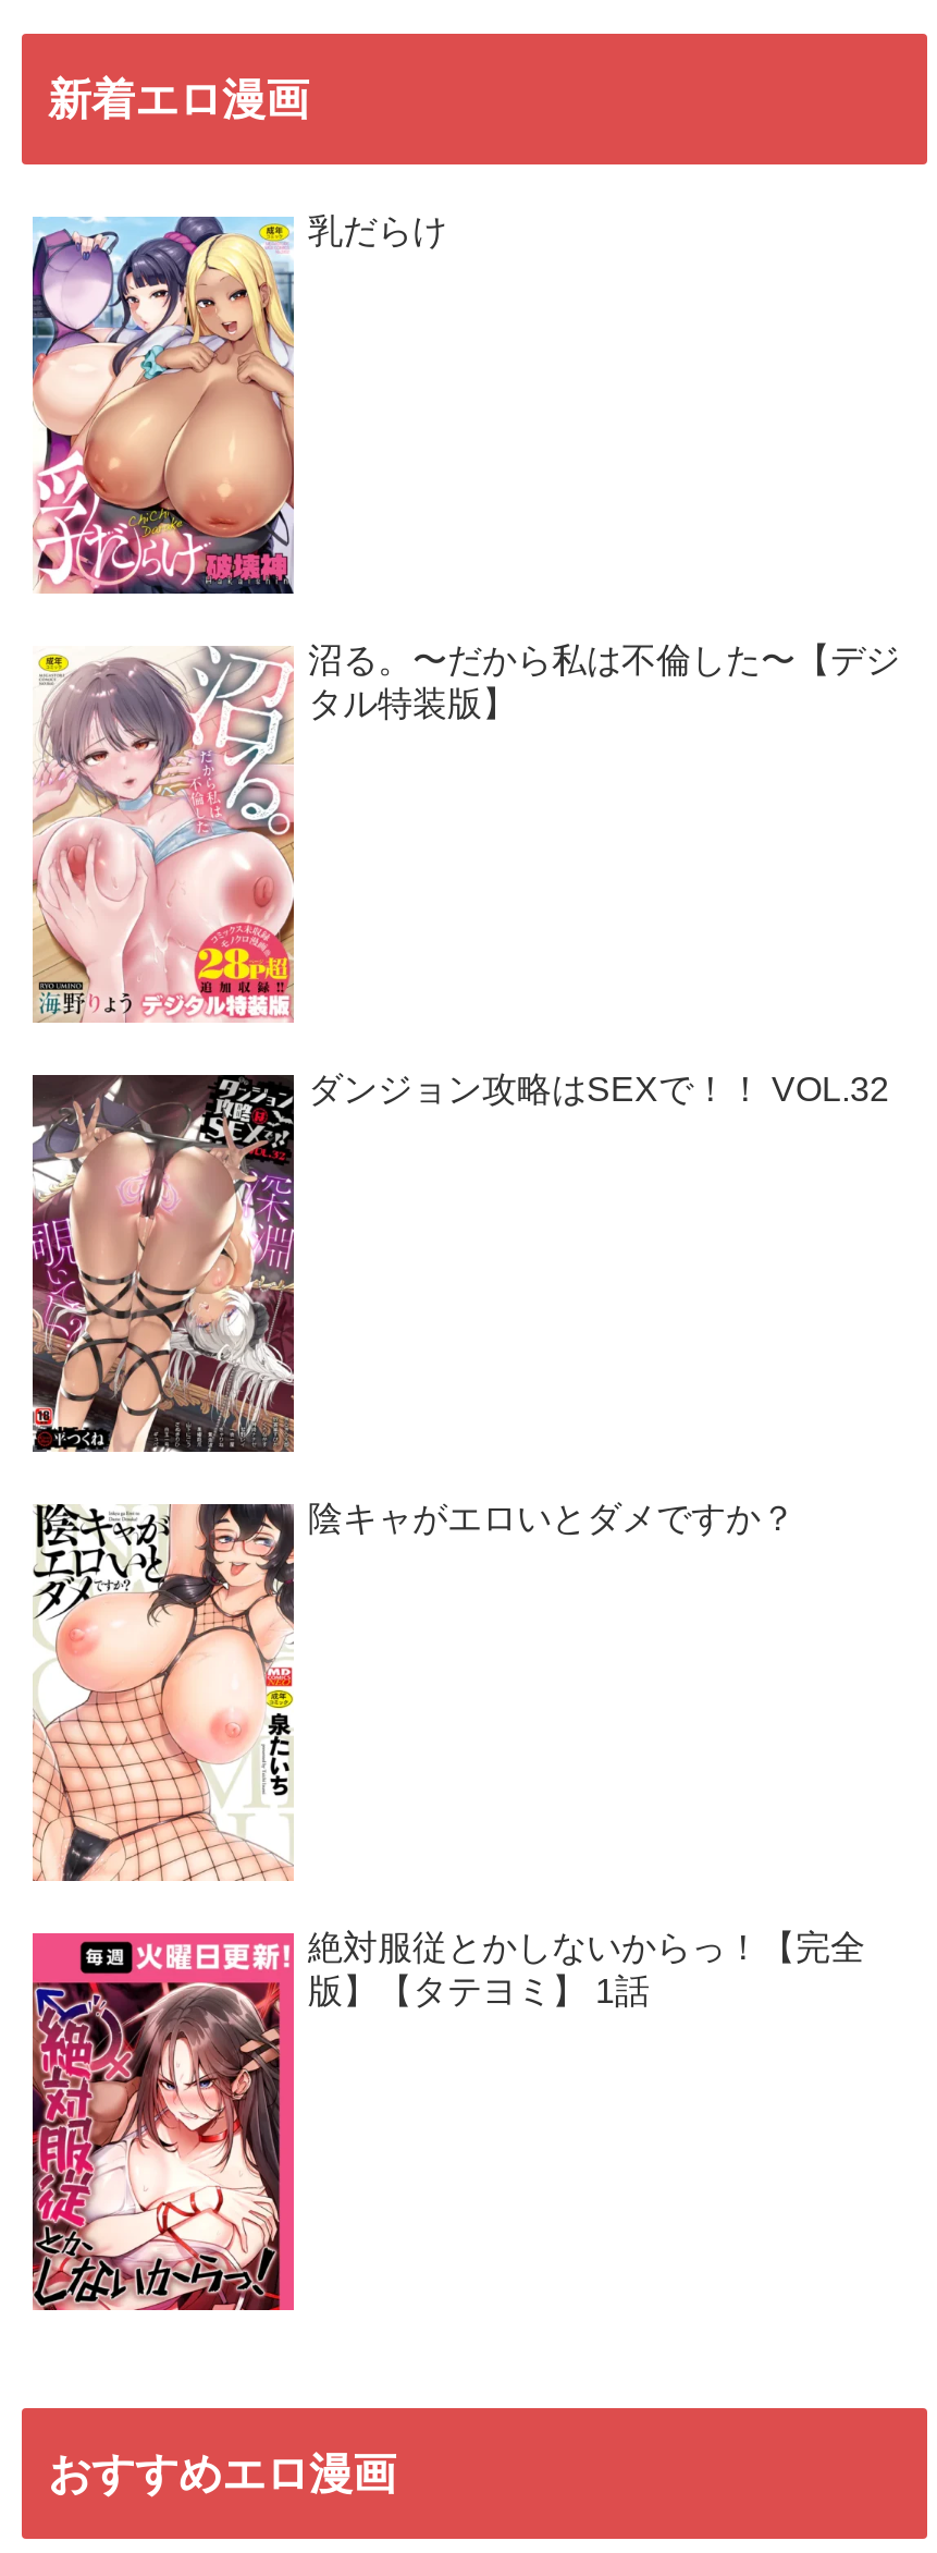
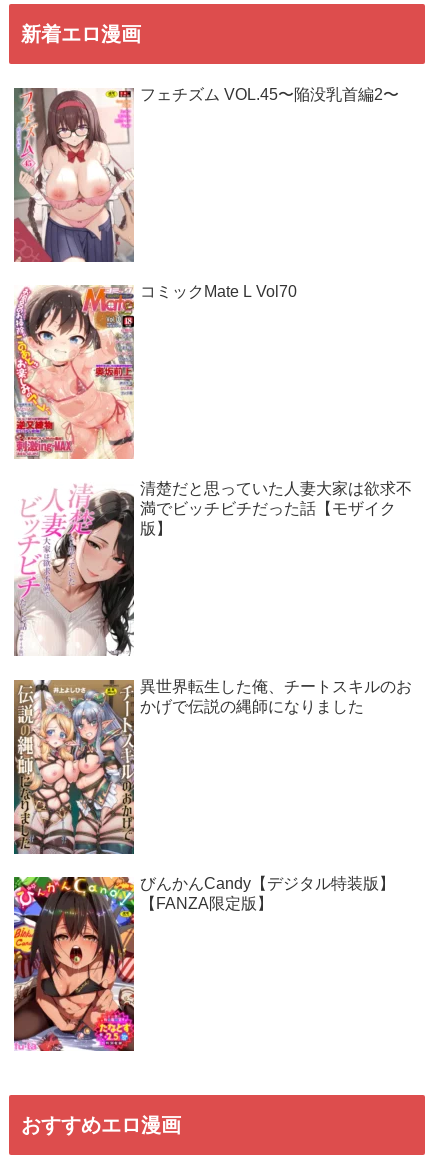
[30,211,447,596] [image] | 乳だらけ -> [13,85,399,263] [image] | フェチズム VOL.45〜陥没乳首編2〜
[33,641,900,1023] [image] | 沼る。〜だから私は不倫した〜【デジ | タル特装版】 -> [13,283,297,459] [image] | コミックMate L Vol70
[30,1070,889,1454] [image] | ダンジョン攻略はSEXで！！ VOL.32 -> [14,480,412,656] [image] | 清楚だと思っていた人妻大家は欲求不 | 満でビッチビチだった話【モザイク | 版】
[30,1499,796,1883] [image] | 陰キャがエロいとダメですか？ -> [13,678,412,855] [image] | 異世界転生した俺、チートスキルのお | かげで伝説の縄師になりました
[30,1928,865,2314] [image] | 絶対服従とかしないからっ！【完全 | 版】【タテヨミ】 1話 -> [13,875,395,1052] [image] | びんかんCandy【デジタル特装版】 | 【FANZA限定版】

